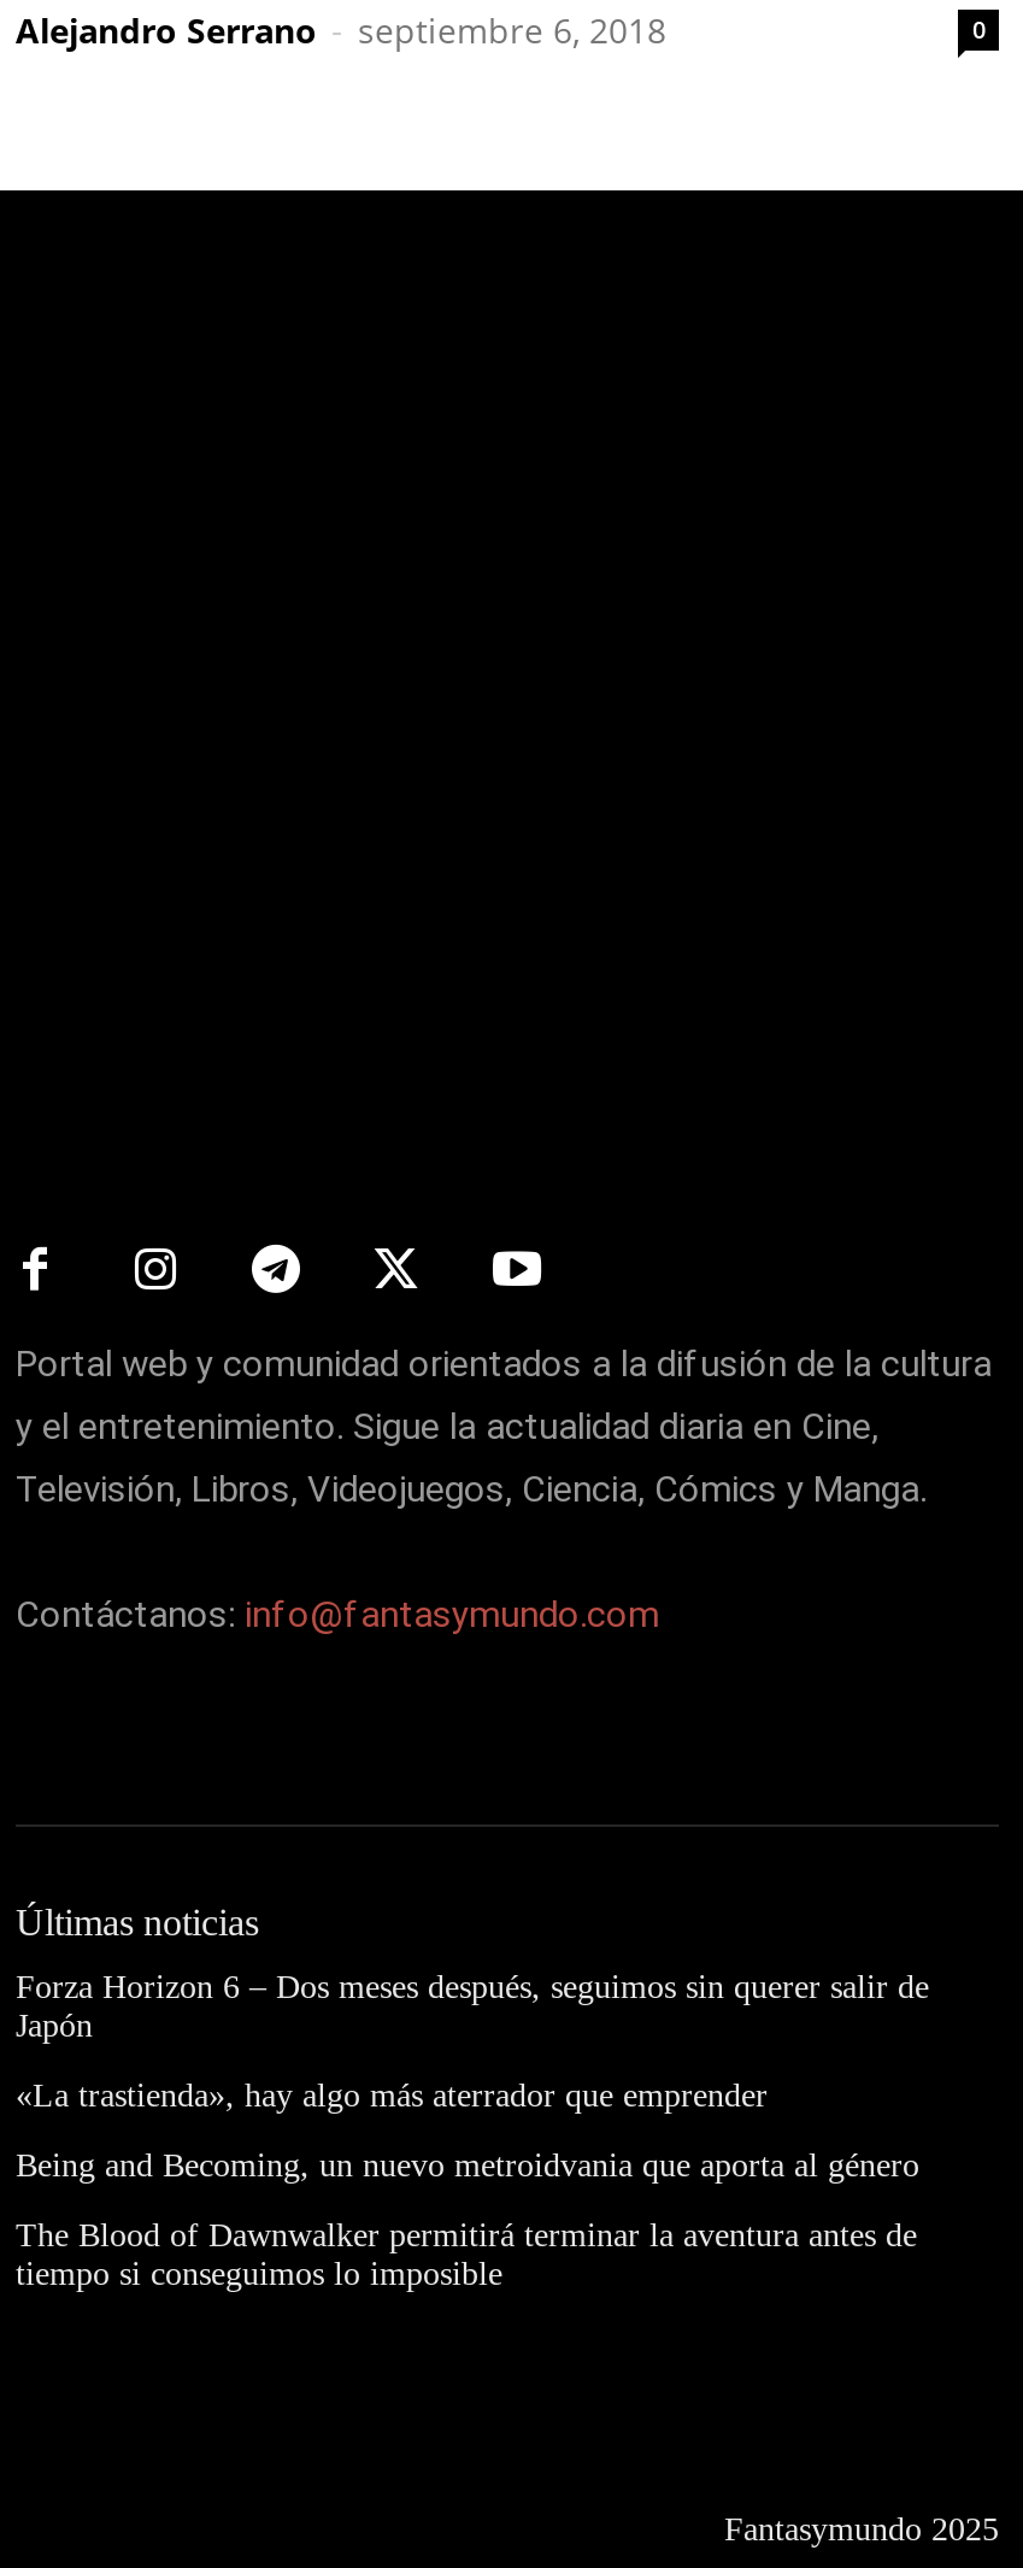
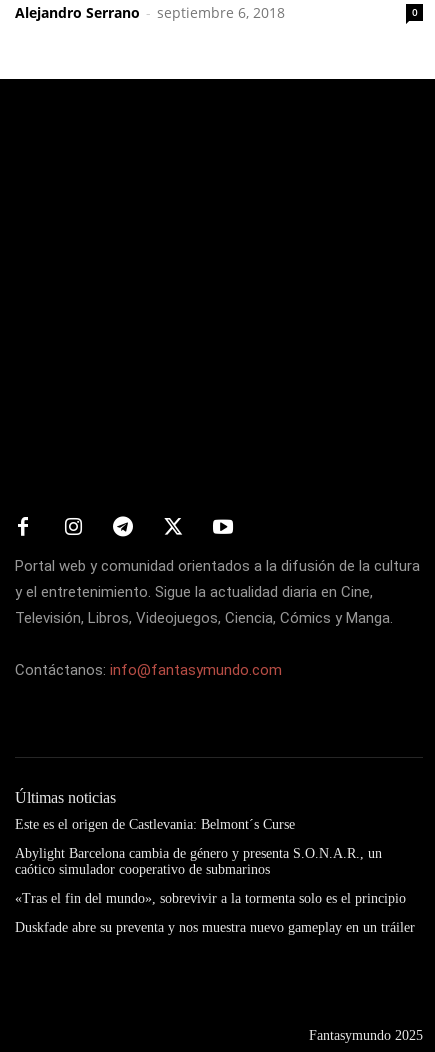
[16,1970,929,2045] Forza Horizon 6 – Dos meses después, seguimos sin querer salir de | Japón -> [15,817,295,832] Este es el origen de Castlevania: Belmont´s Curse
[16,2079,768,2115] «La trastienda», hay algo más aterrador que emprender -> [15,846,382,877] Abylight Barcelona cambia de género y presenta S.O.N.A.R., un | caótico simulador cooperativo de submarinos
[16,2148,919,2185] Being and Becoming, un nuevo metroidvania que aporta al género -> [15,891,406,906] «Tras el fin del mundo», sobrevivir a la tormenta solo es el principio
[16,2218,917,2293] The Blood of Dawnwalker permitirá terminar la aventura antes de | tiempo si conseguimos lo imposible -> [15,920,415,935] Duskfade abre su preventa y nos muestra nuevo gameplay en un tráiler

